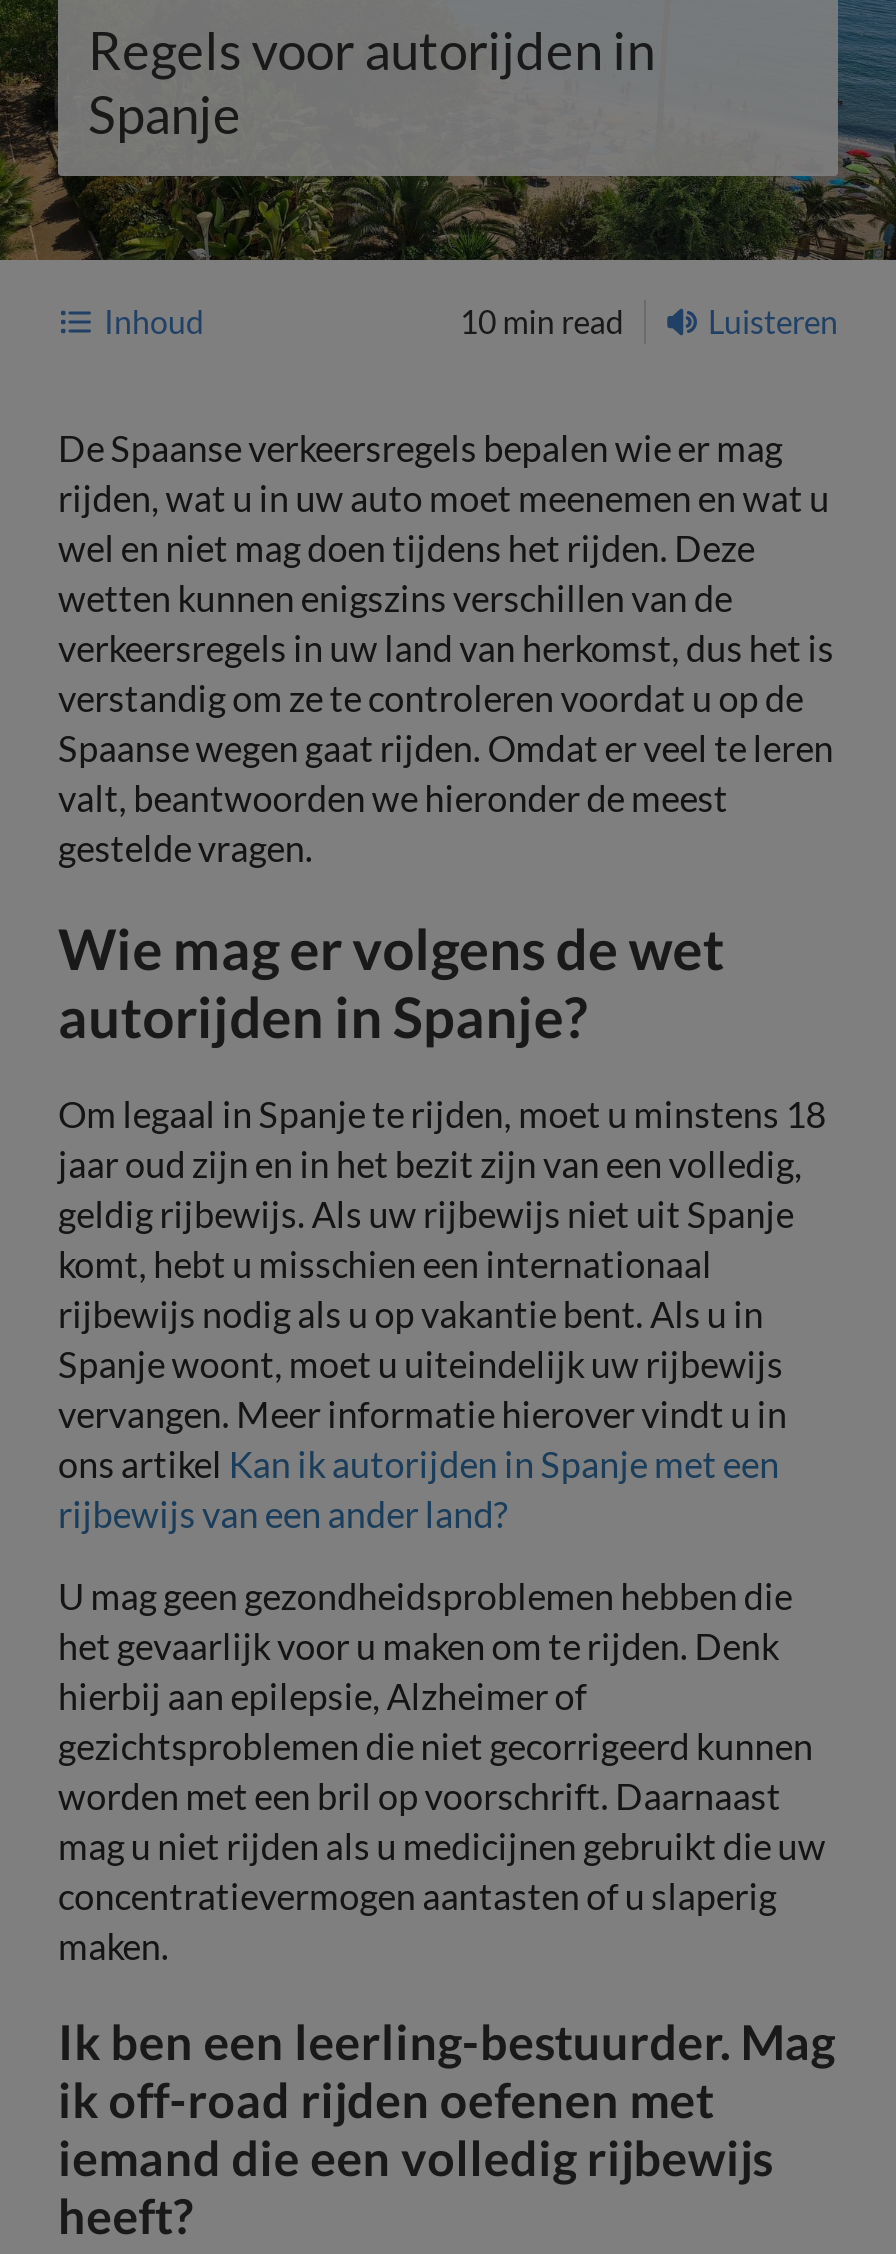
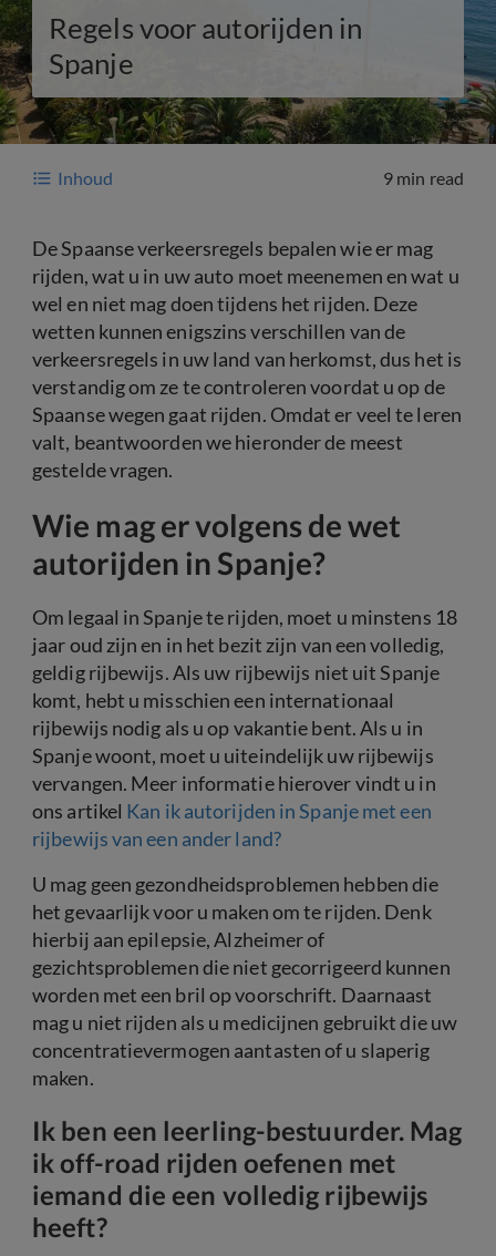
[460,302,838,340] 10 min read | Luisteren -> [383,167,464,188] 9 min read

